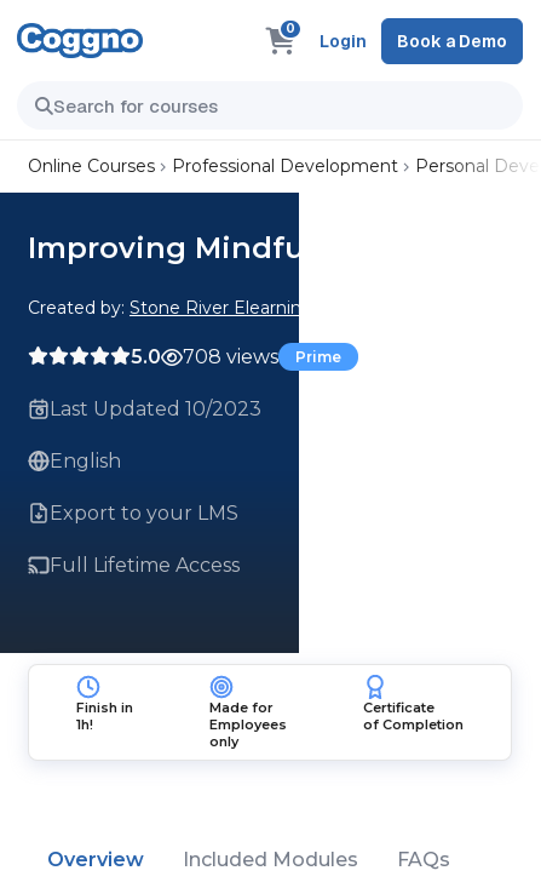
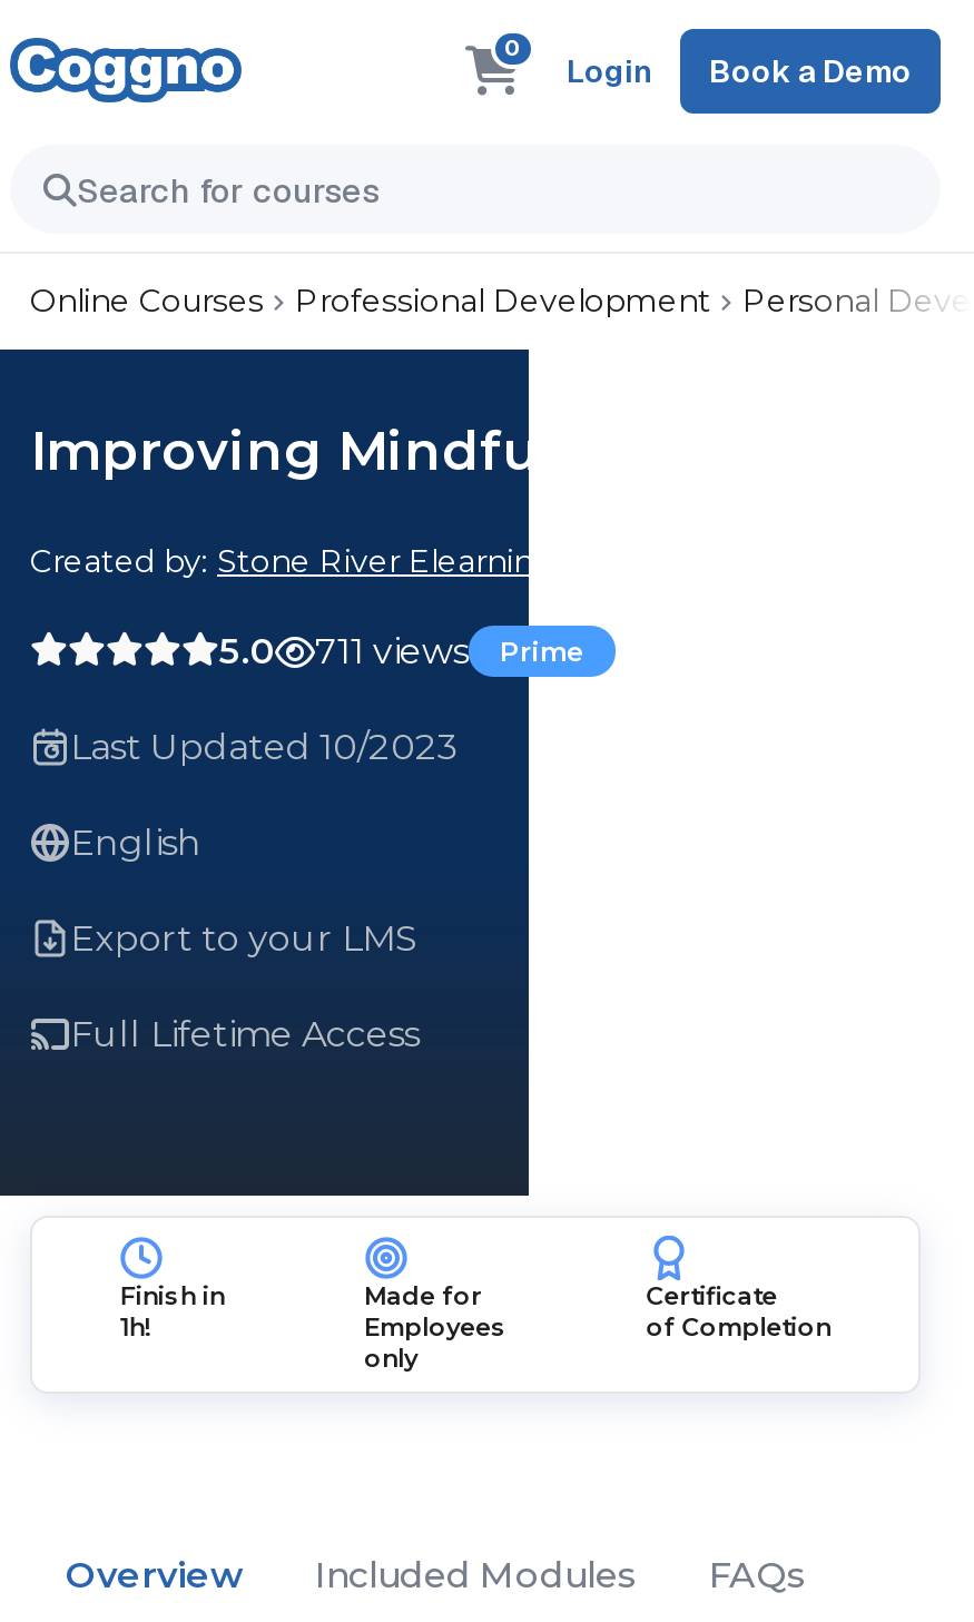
[131,345,341,368] 5.0 708 views Prime -> [219,630,584,672] 5.0 711 views Prime

